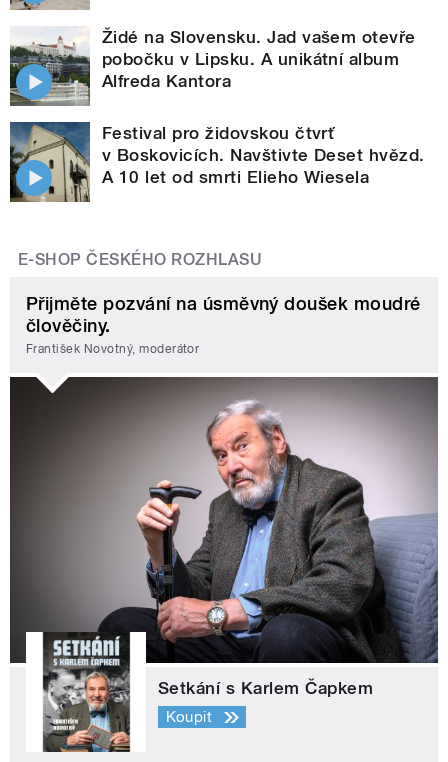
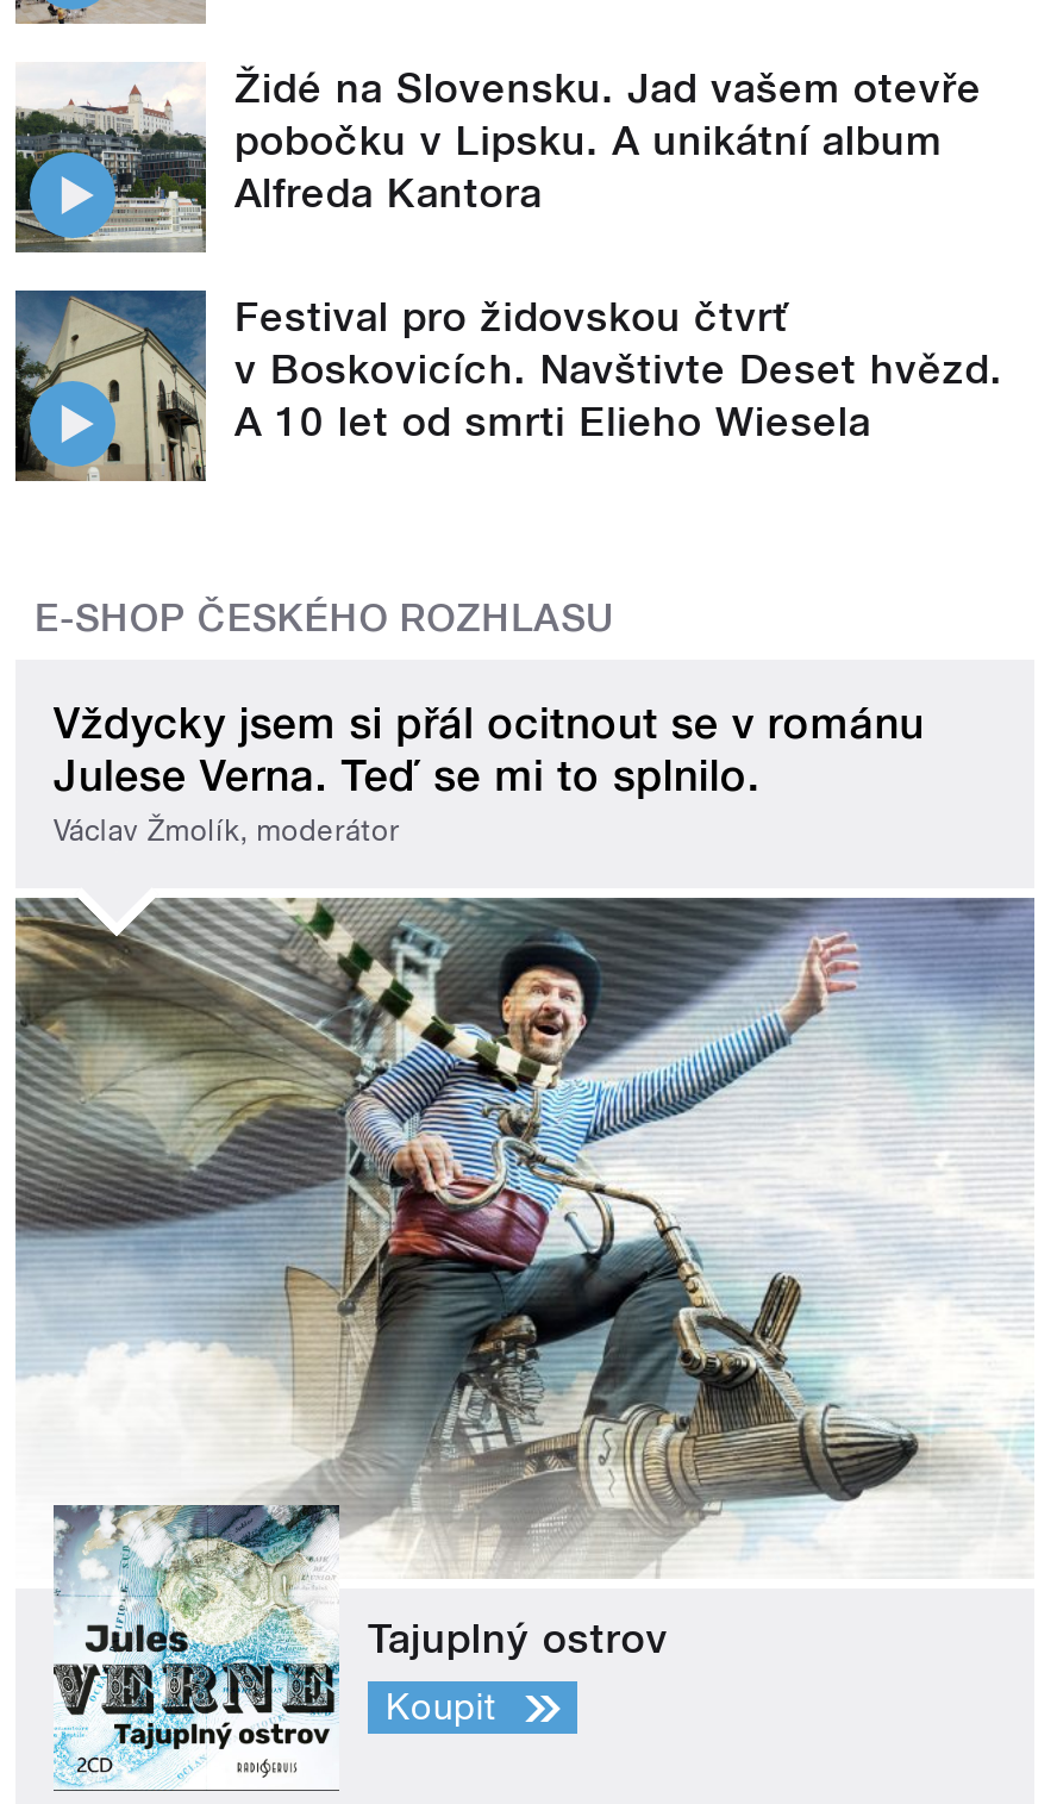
[26,293,421,356] Přijměte pozvání na úsměvný doušek moudré | člověčiny. | František Novotný, moderátor -> [54,697,924,848] Vždycky jsem si přál ocitnout se v románu | Julese Verna. Teď se mi to splnilo. | Václav Žmolík, moderátor
[9,376,439,753] [image] | Setkání s Karlem Čapkem -> [13,898,1034,1791] [image] | Tajuplný ostrov

